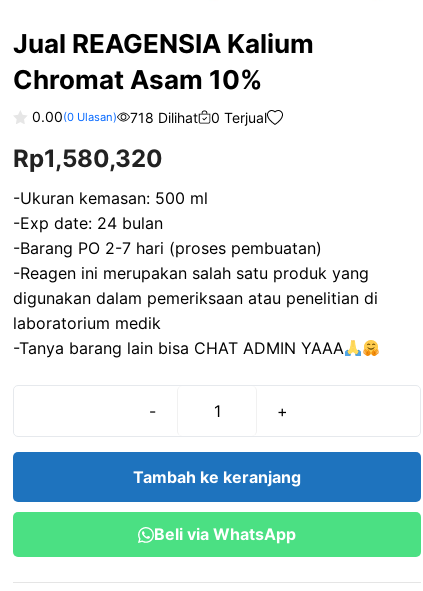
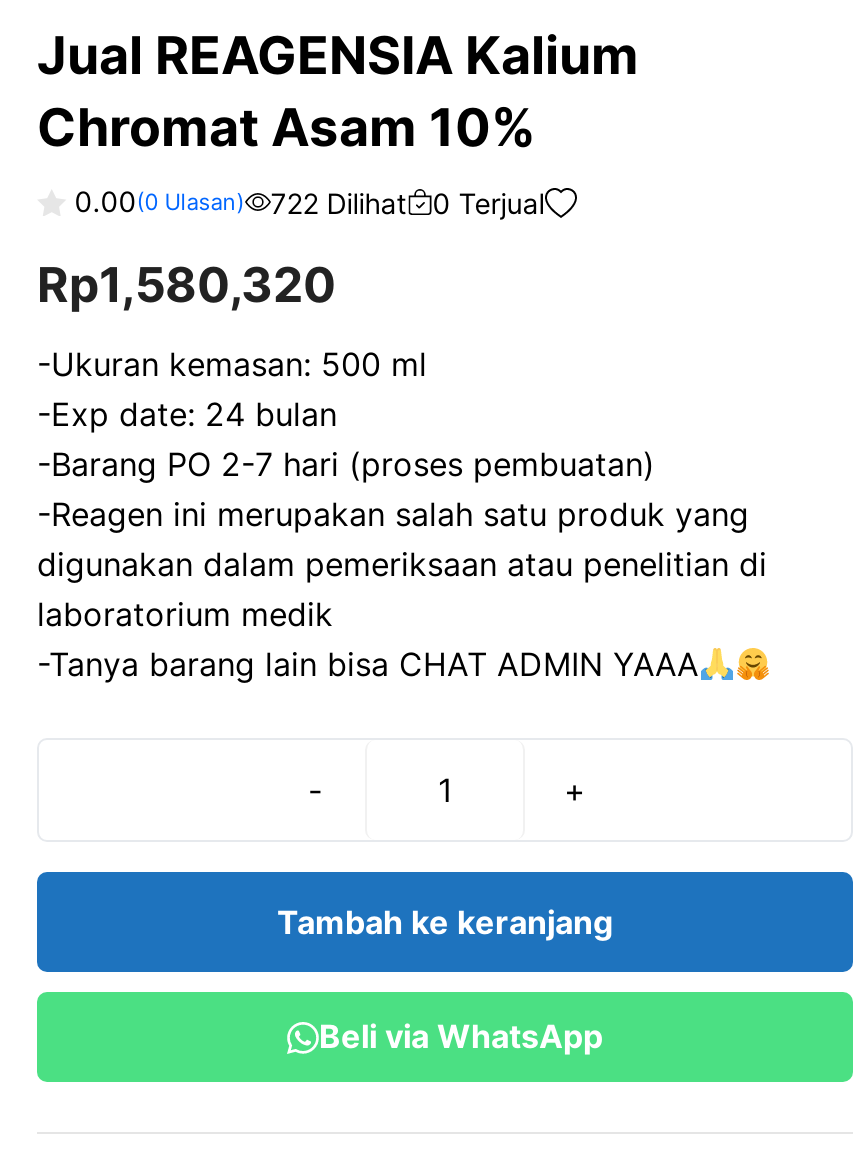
[32,108,267,125] 0.00(0 Ulasan) 718 Dilihat 0 Terjual -> [75,184,545,219] 0.00(0 Ulasan) 722 Dilihat 0 Terjual

